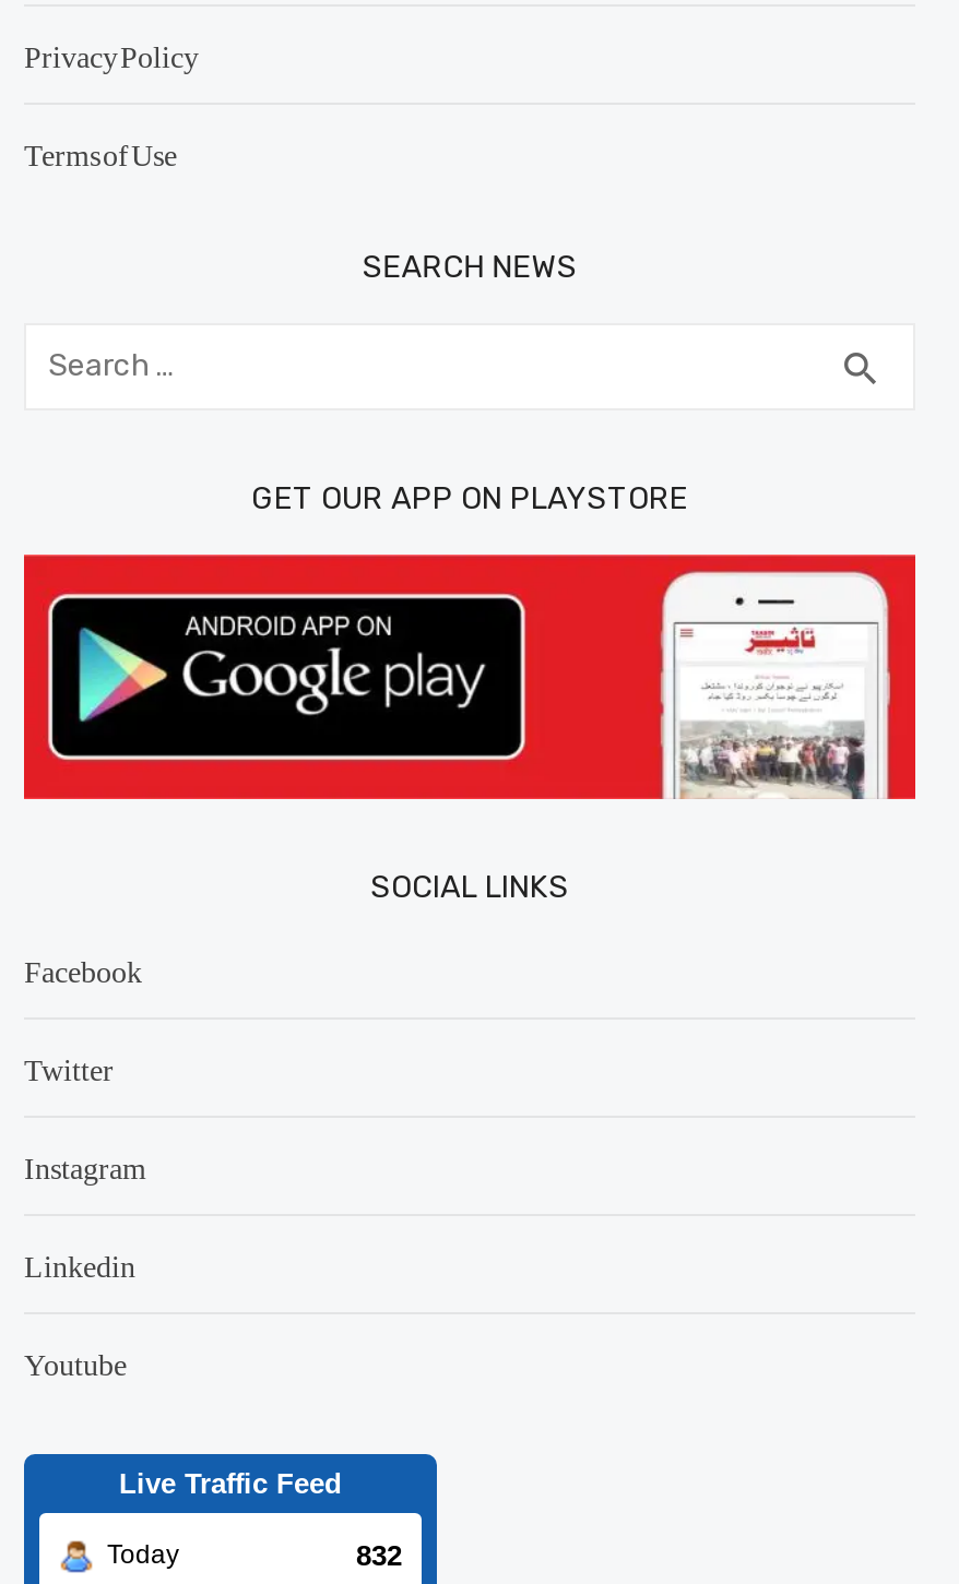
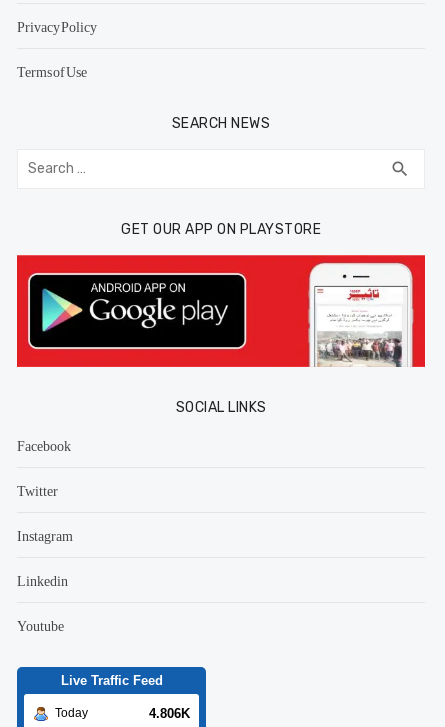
[356,1539,402,1572] 832 -> [149,706,190,721] 4.806K

